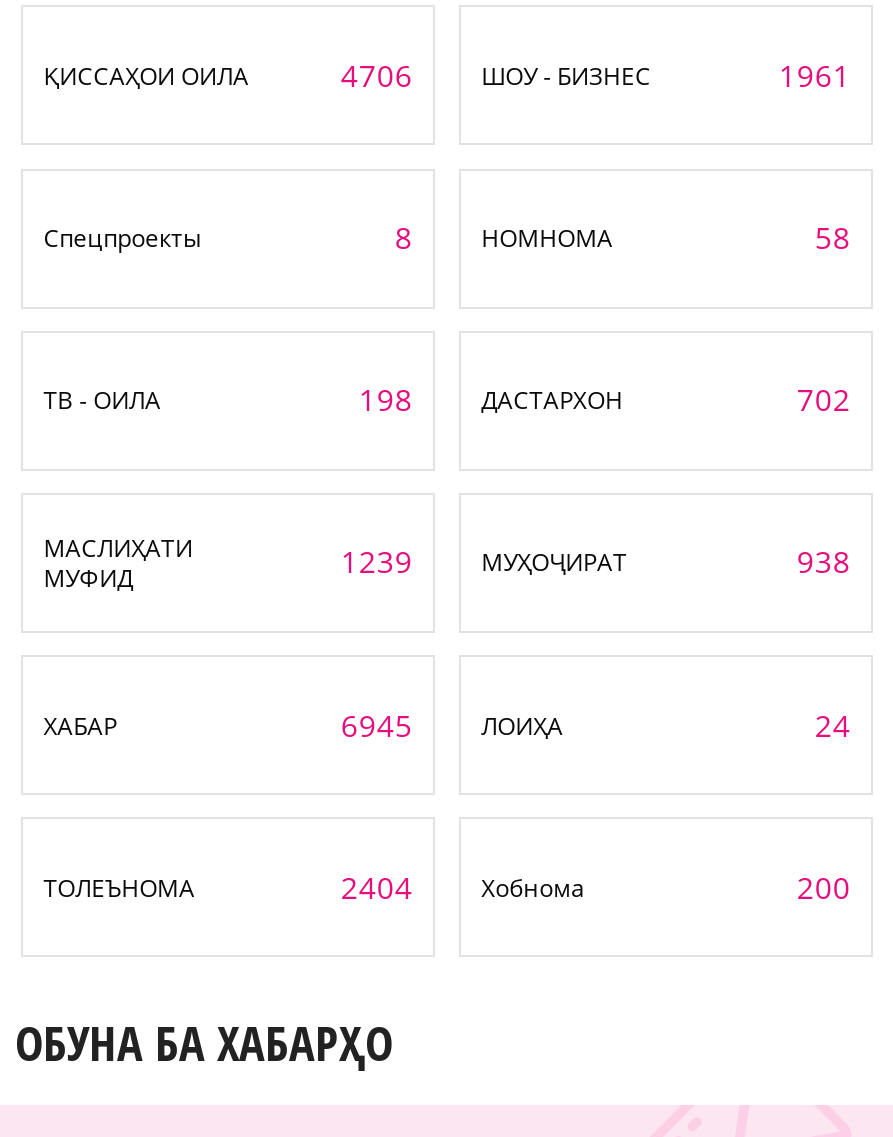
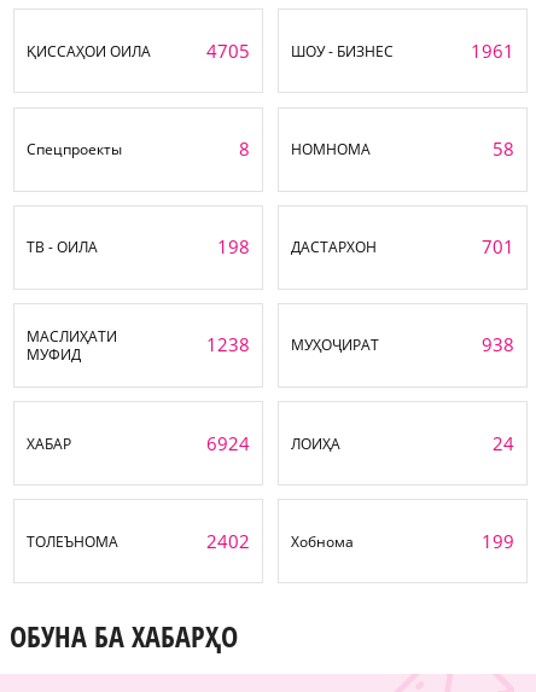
[341,55,413,95] 4706 -> [206,39,250,63] 4705
[797,379,851,419] 702 -> [482,235,514,259] 701
[341,542,413,582] 1239 -> [206,333,250,357] 1238
[341,704,413,744] 6945 -> [206,431,250,455] 6924
[341,867,413,907] 2404 -> [206,529,250,553] 2402
[797,867,851,907] 200 -> [482,529,514,553] 199

